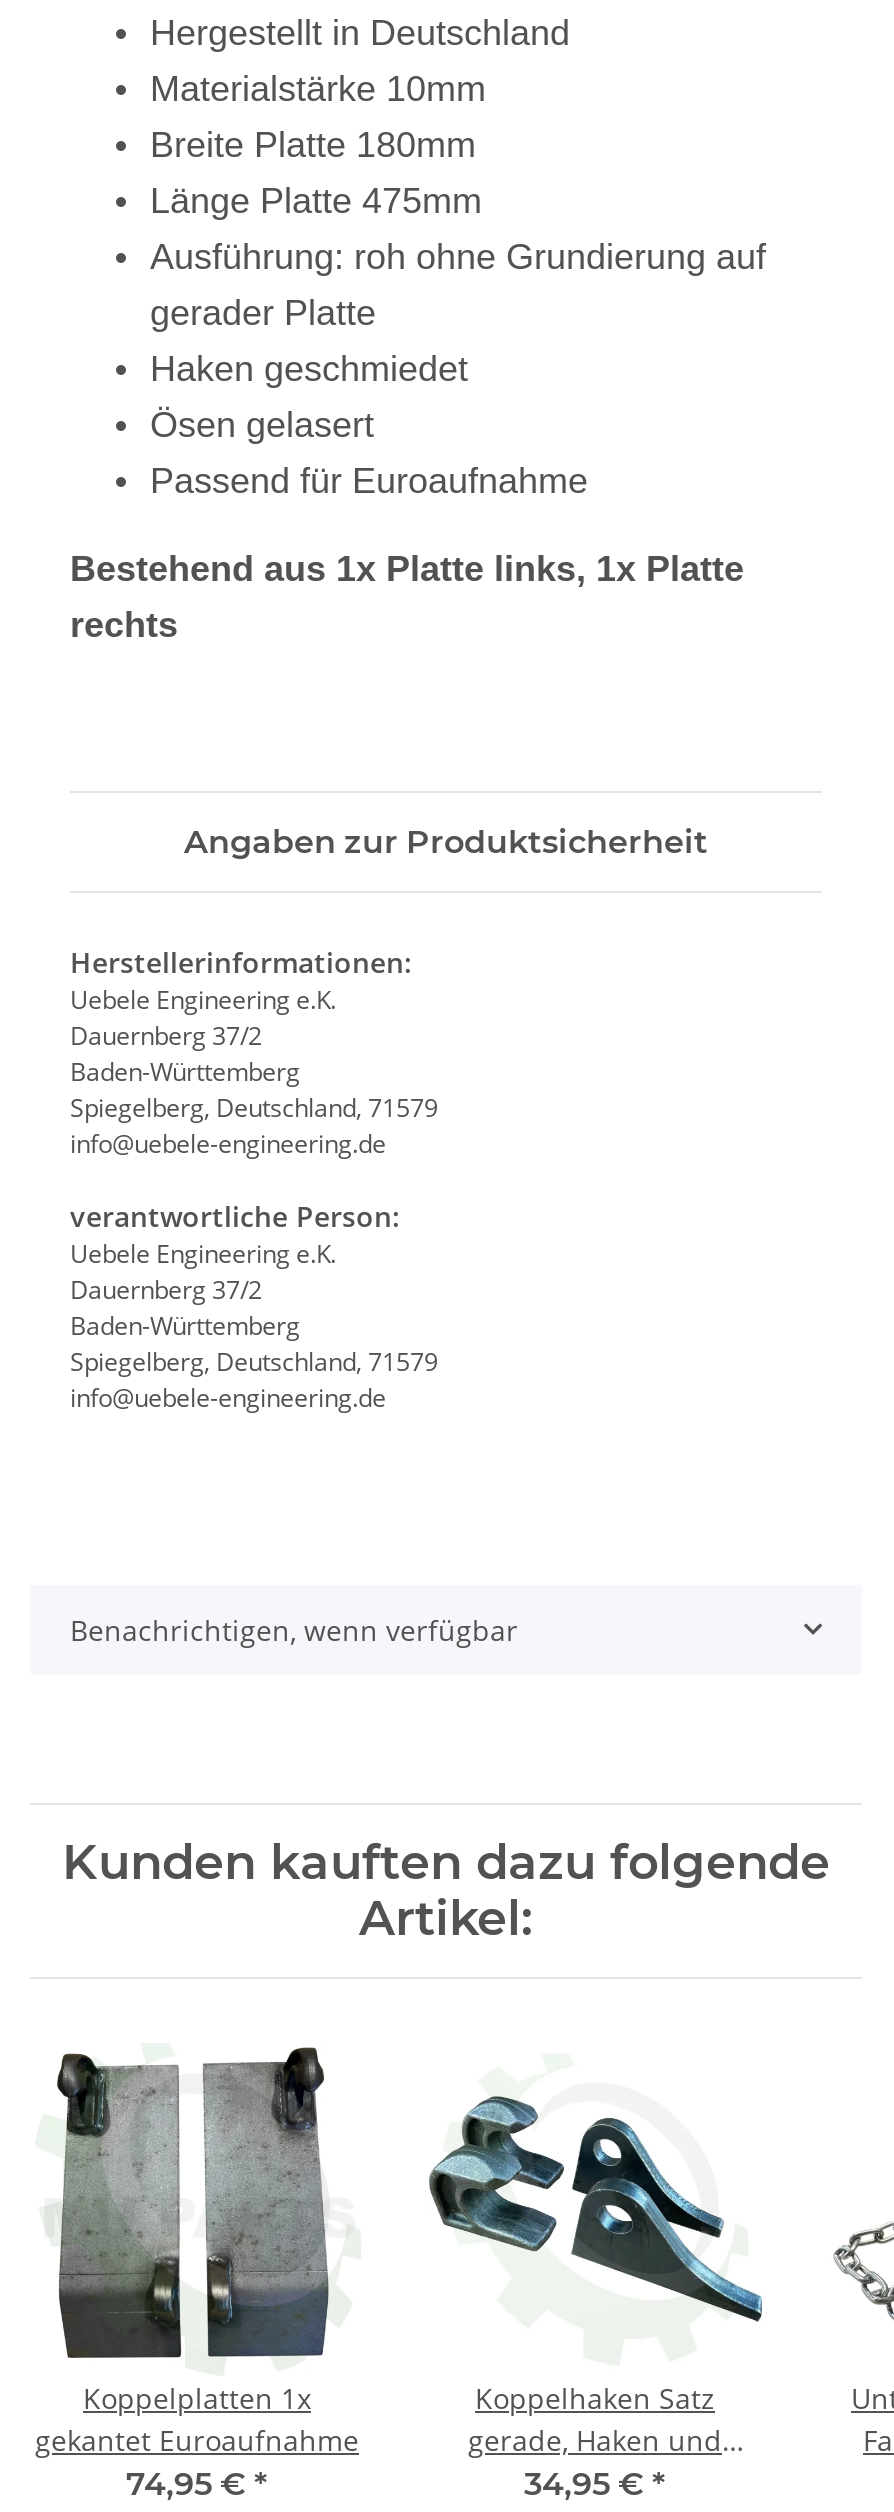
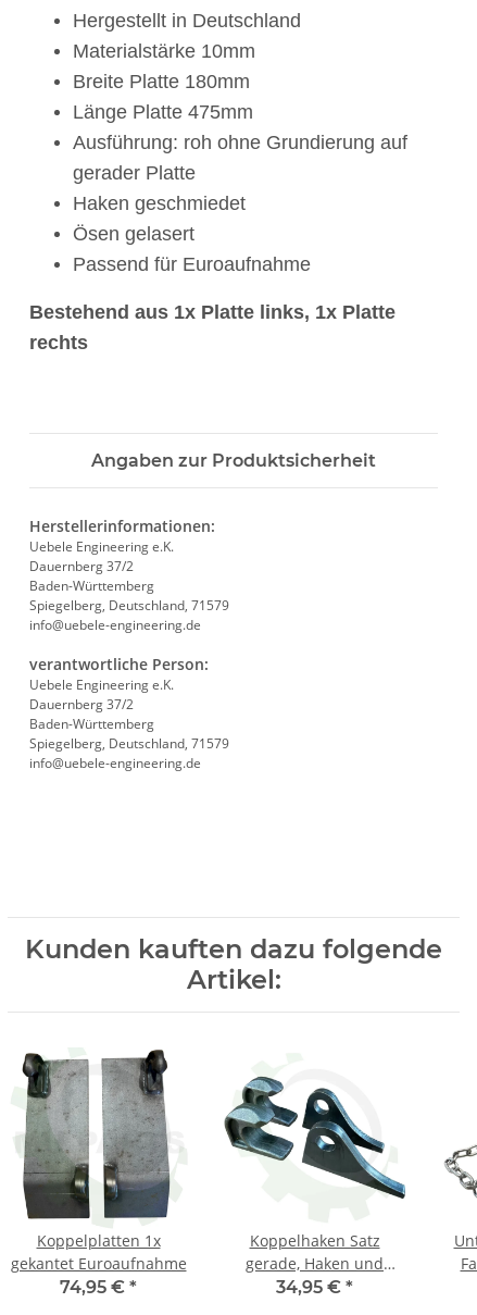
[70,1611,518,1649] Benachrichtigen, wenn verfügbar -> none

